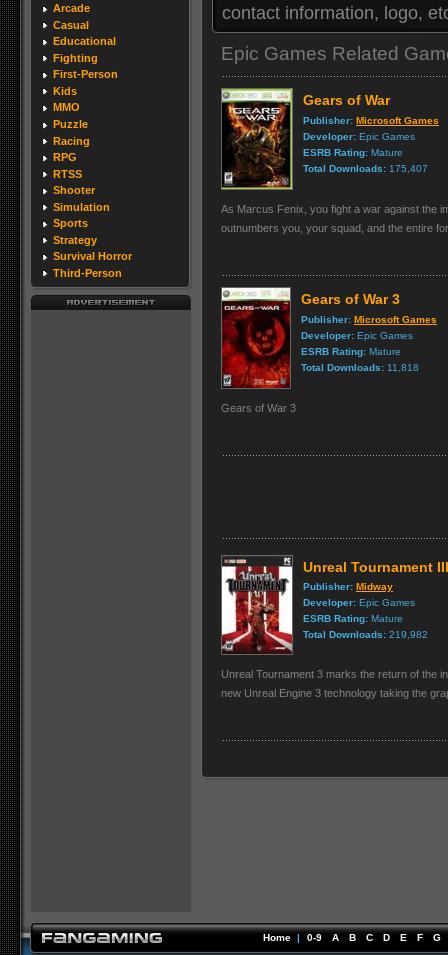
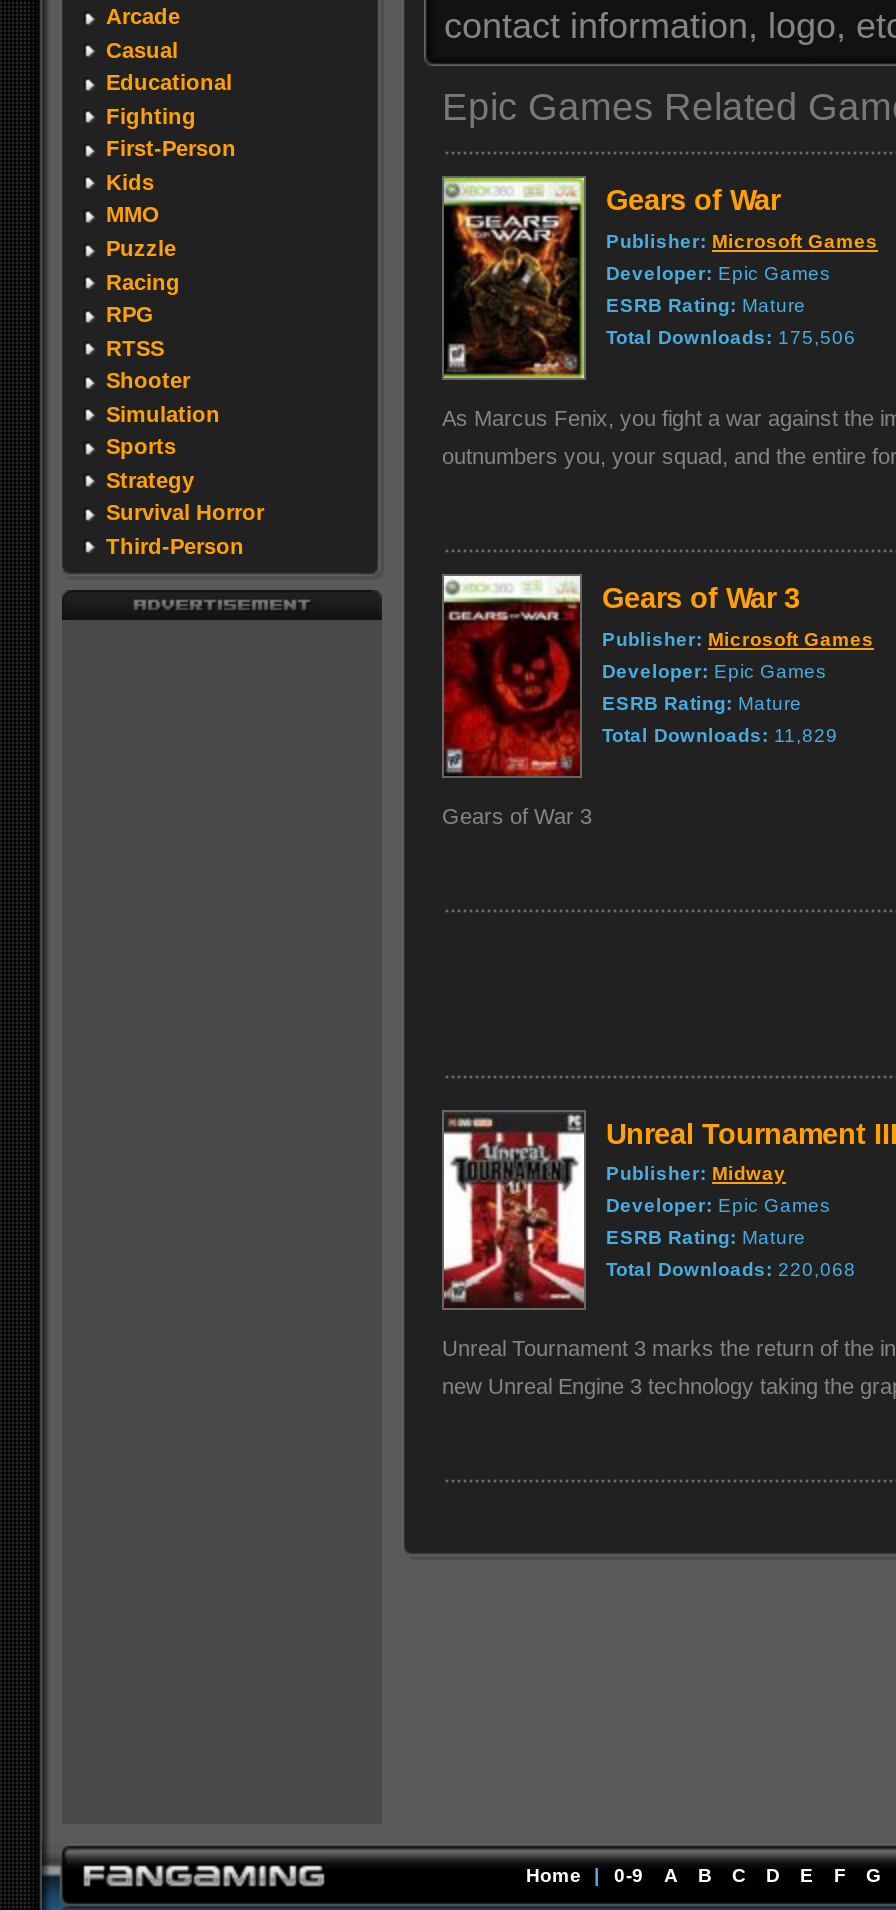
[303,163,428,174] Total Downloads: 175,407 -> [606,326,856,348] Total Downloads: 175,506
[301,362,419,373] Total Downloads: 11,818 -> [602,724,838,746] Total Downloads: 11,829
[303,629,428,640] Total Downloads: 219,982 -> [606,1258,856,1280] Total Downloads: 220,068

